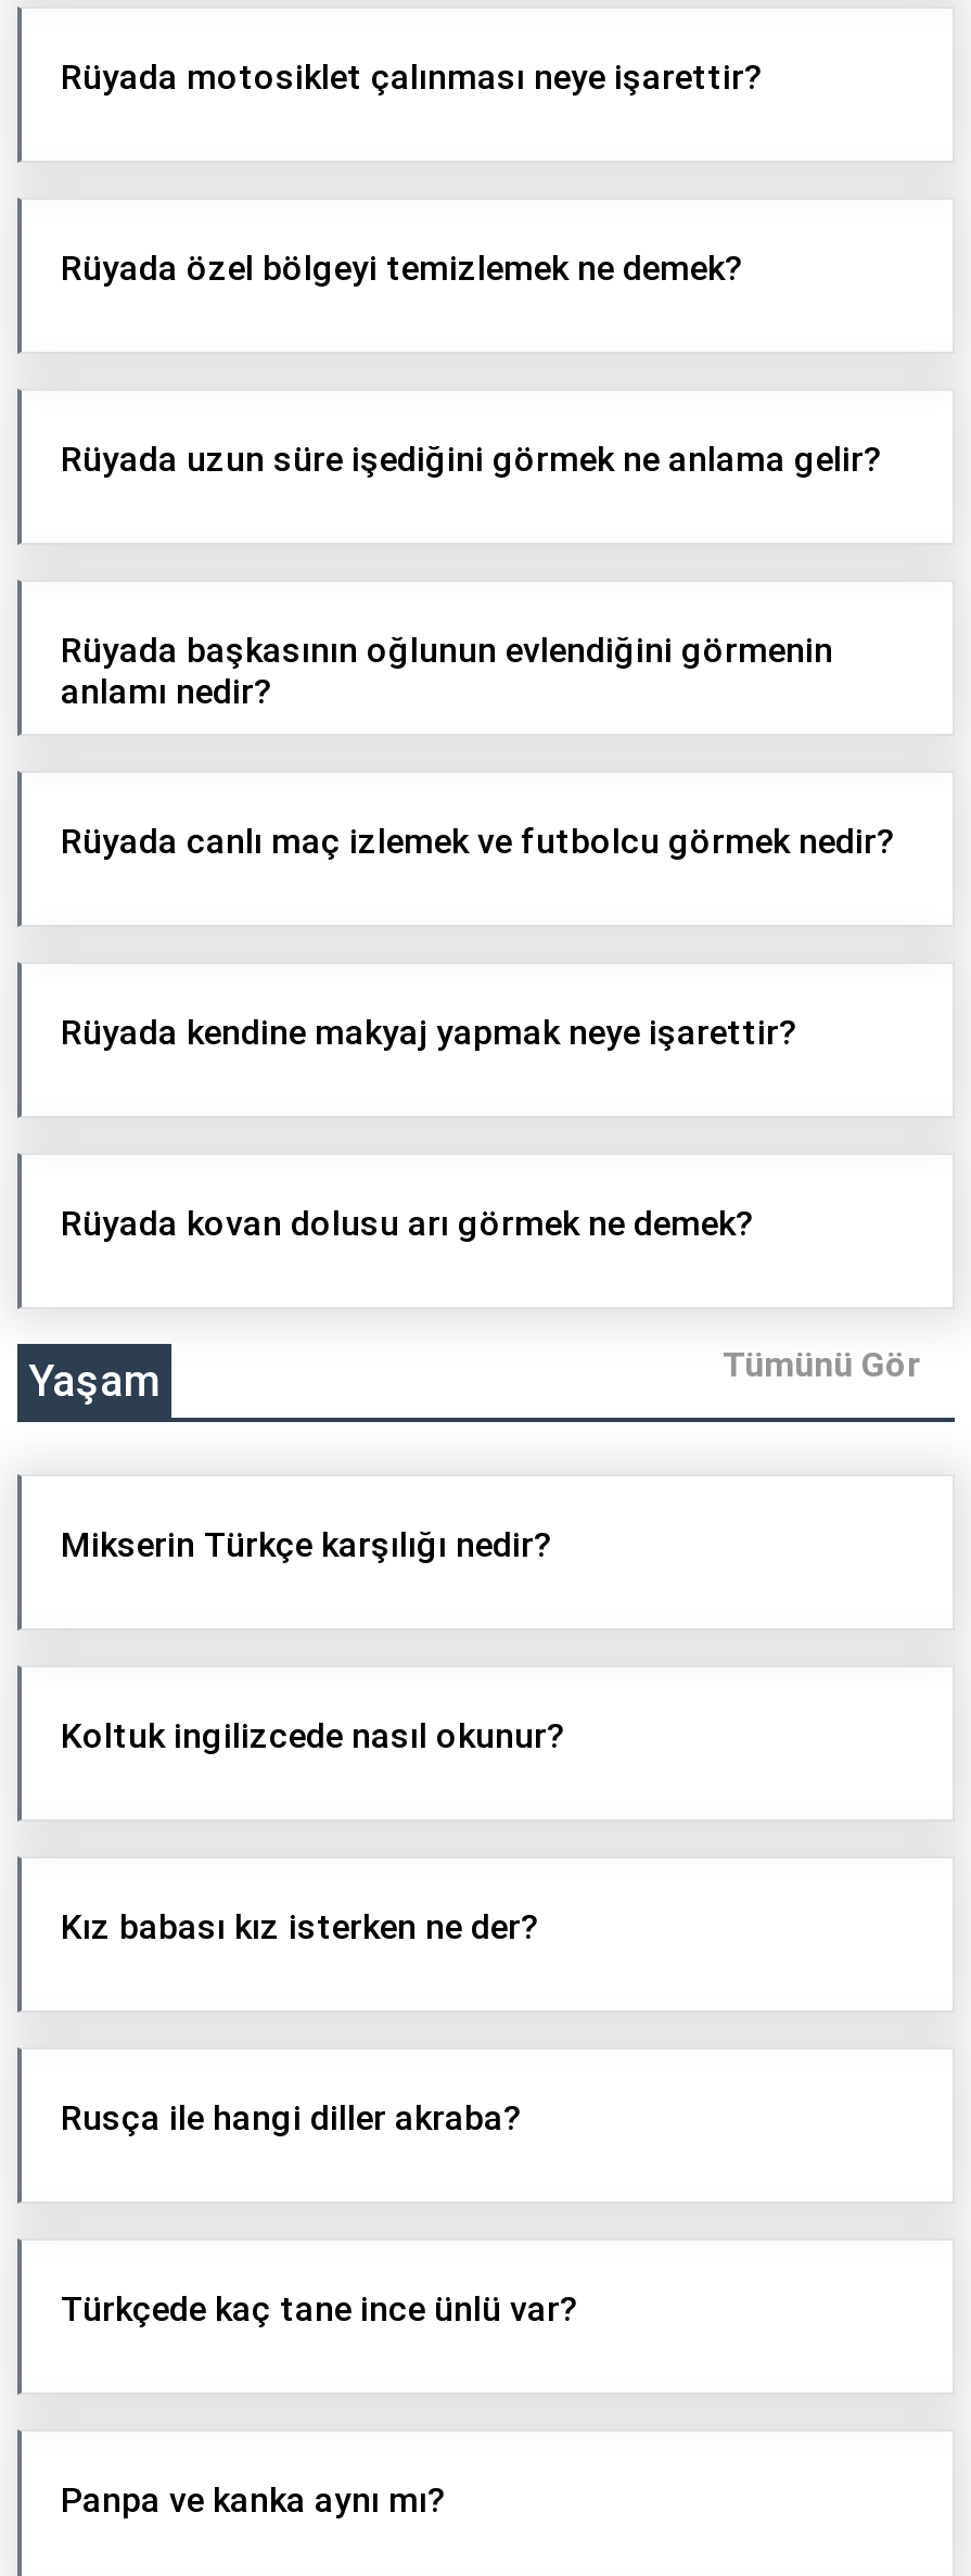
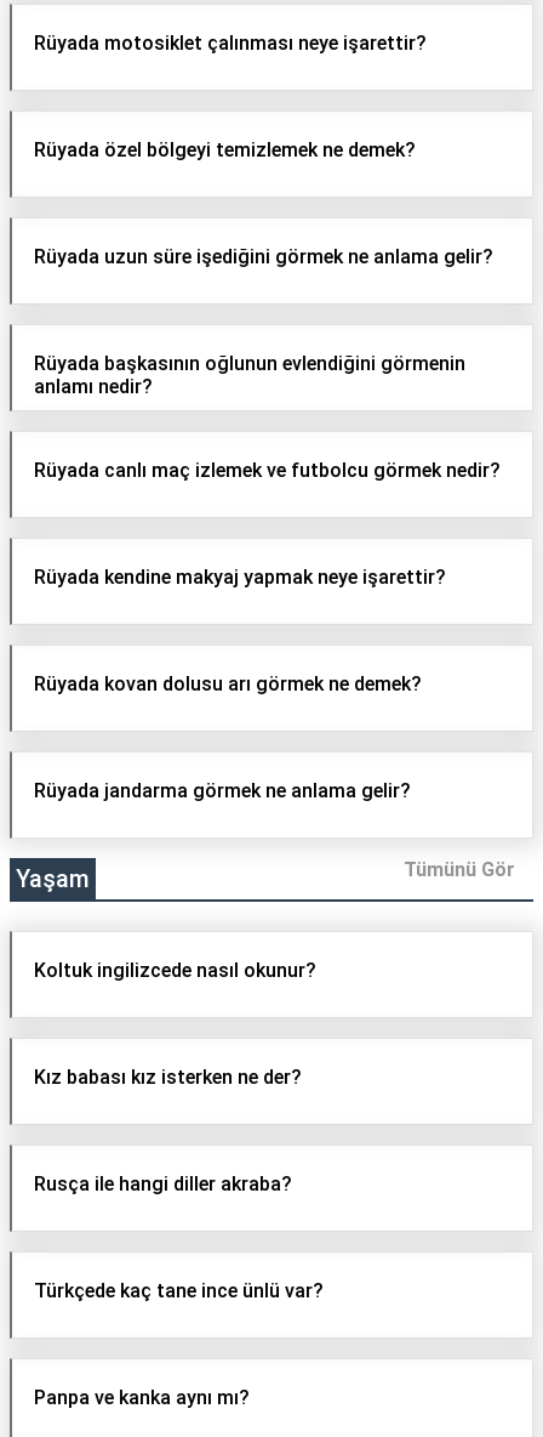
none -> [34,780,411,803] Rüyada jandarma görmek ne anlama gelir?
moved [28,1345,922,1408] -> [16,859,515,894]: Yaşam | Tümünü Gör
[61,1525,553,1566] Mikserin Türkçe karşılığı nedir? -> none

